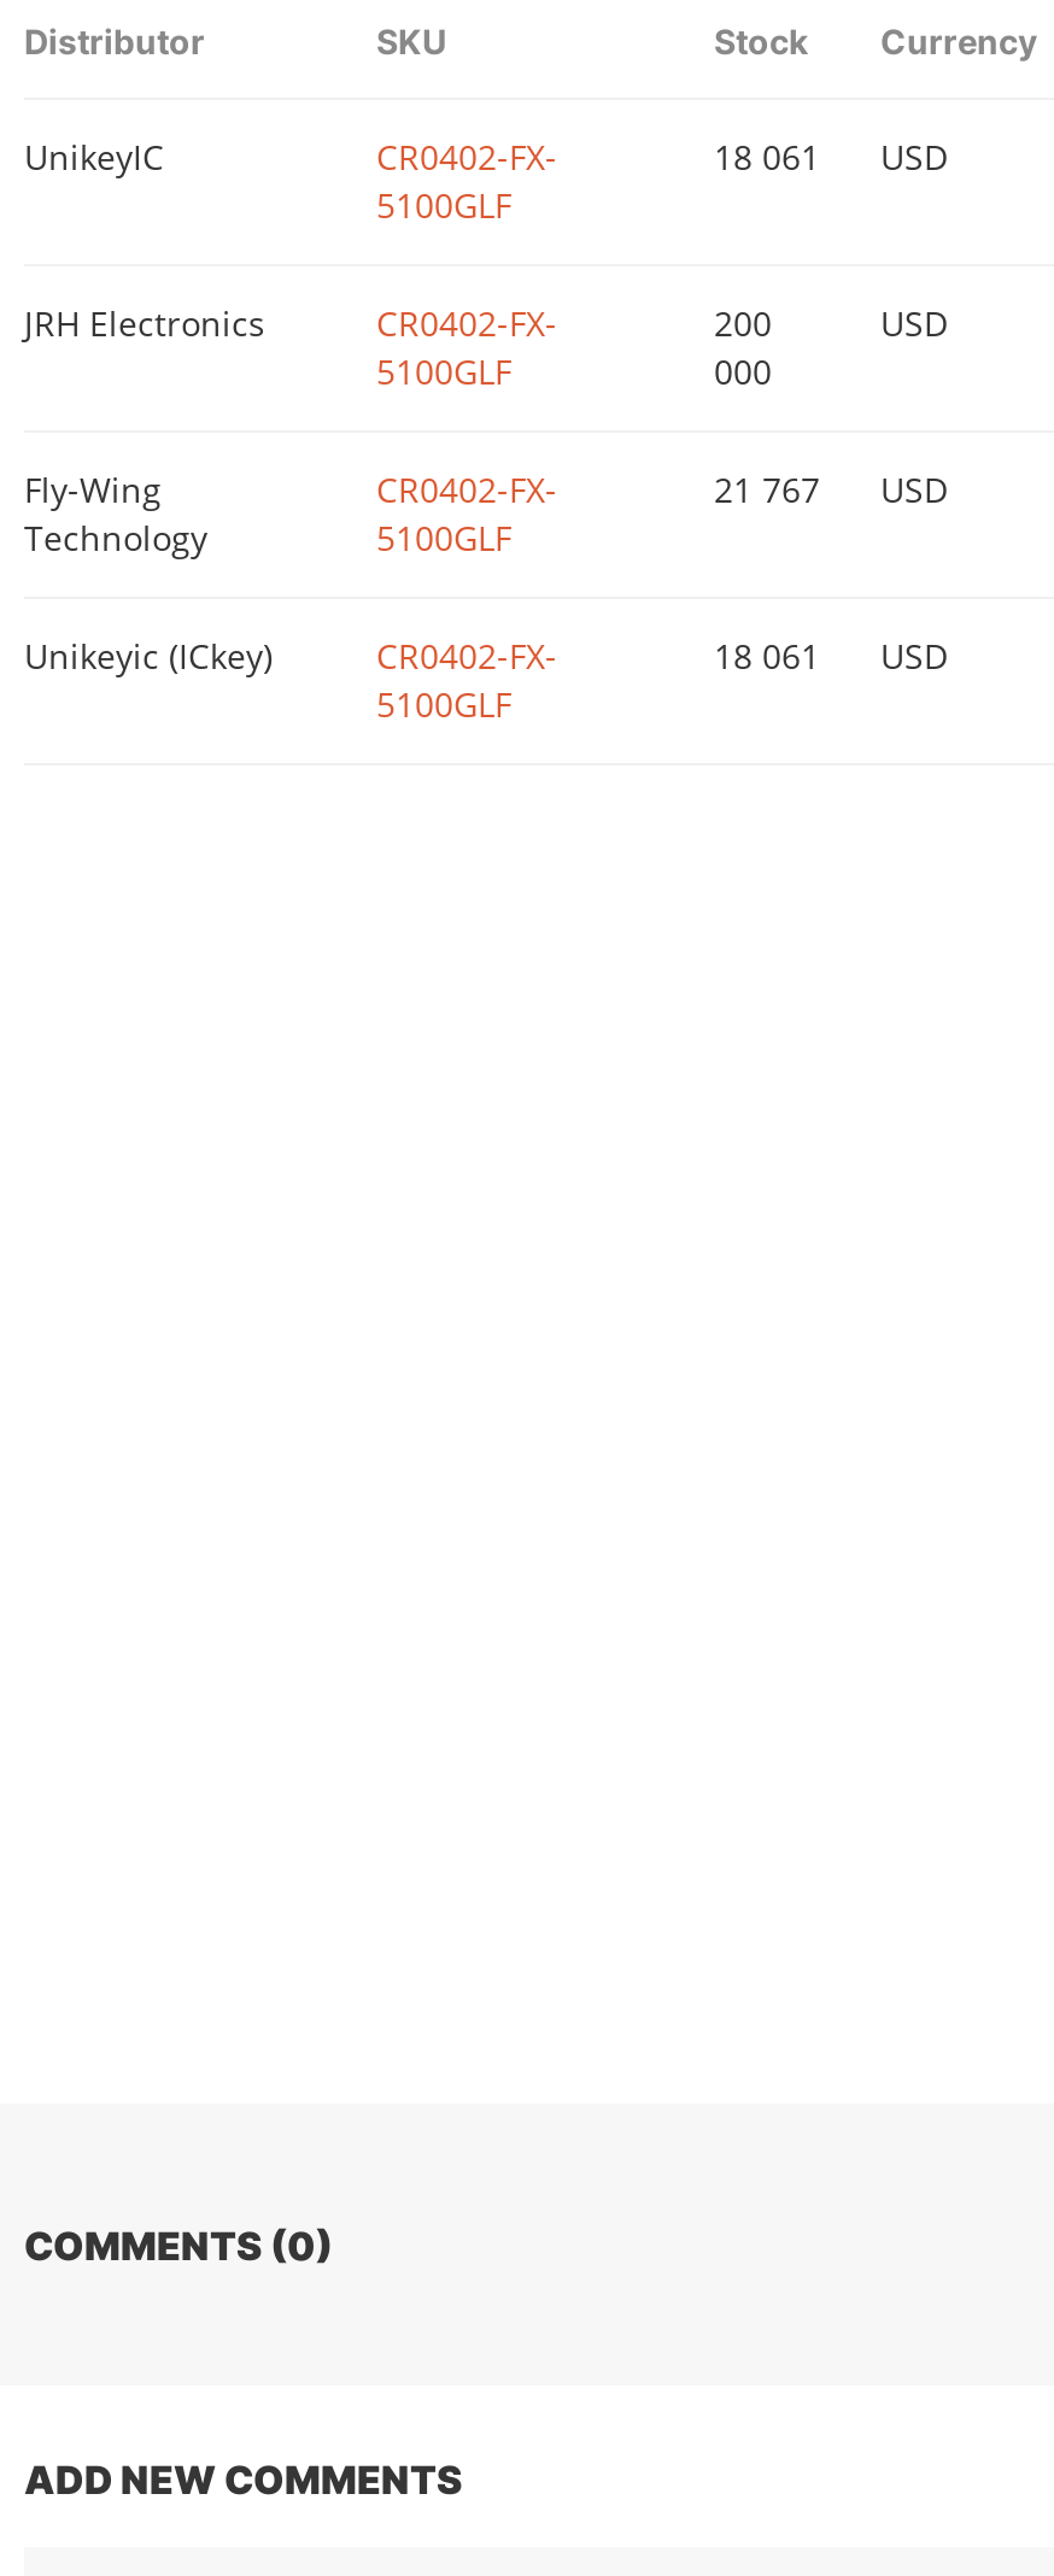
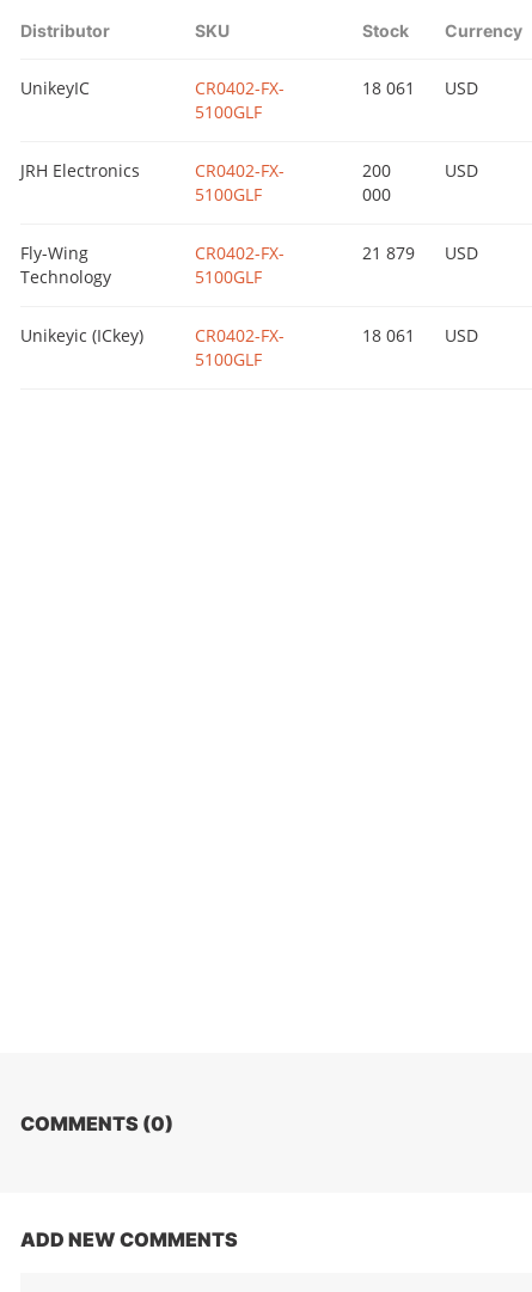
[714,467,948,513] 21 767 USD -> [362,242,478,264] 21 879 USD

